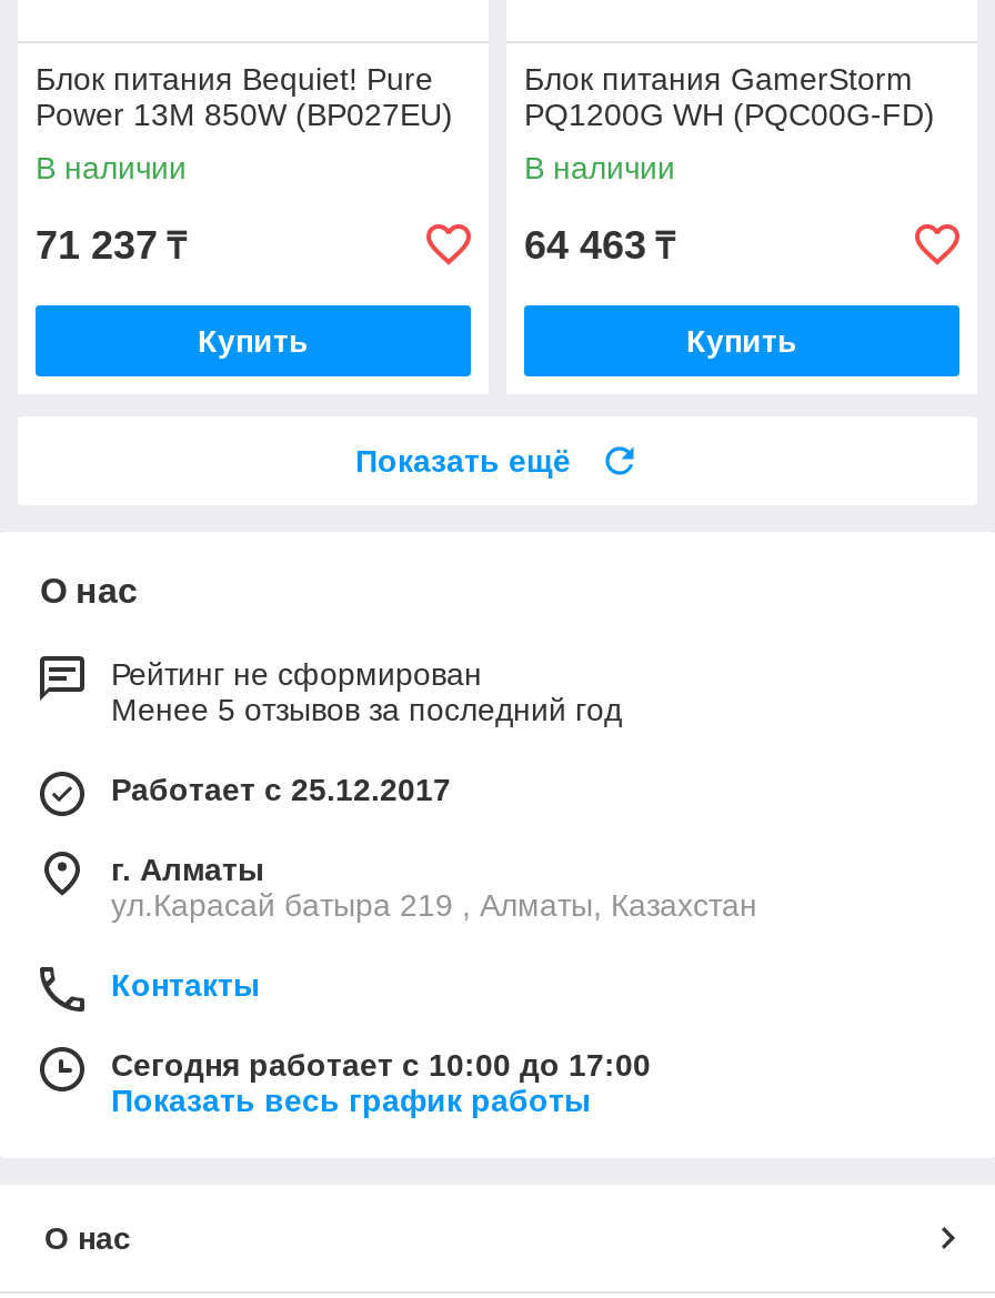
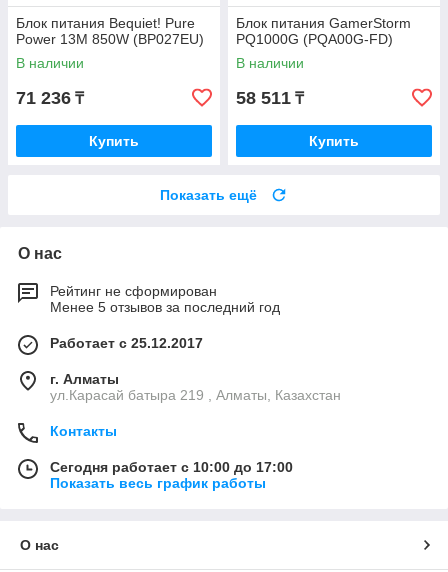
[36,97,935,133] Power 13M 850W (BP027EU) PQ1200G WH (PQC00G-FD) -> [16,31,393,47] Power 13M 850W (BP027EU) PQ1000G (PQA00G-FD)
[36,224,187,268] 71 237 ₸ -> [16,88,84,108] 71 236 ₸
[524,224,675,268] 64 463 ₸ -> [236,88,304,108] 58 511 ₸

